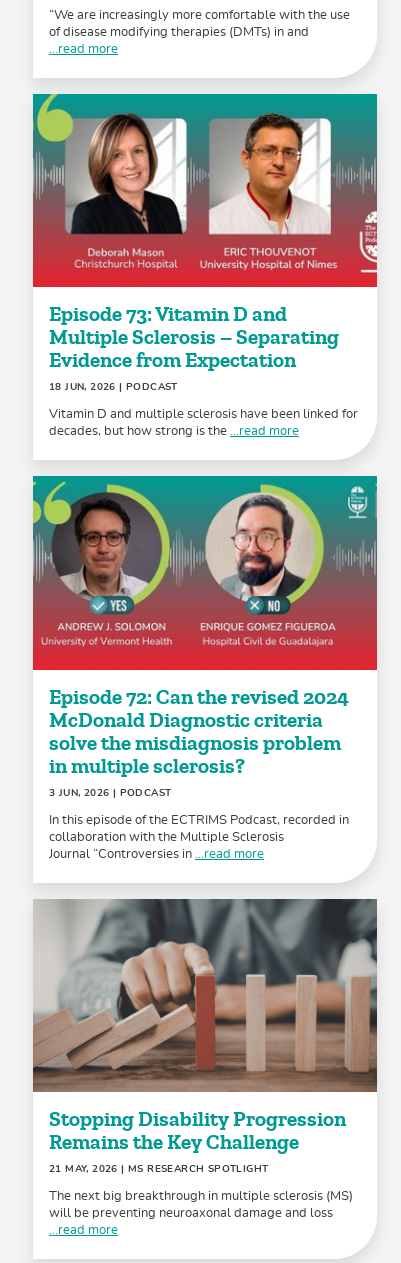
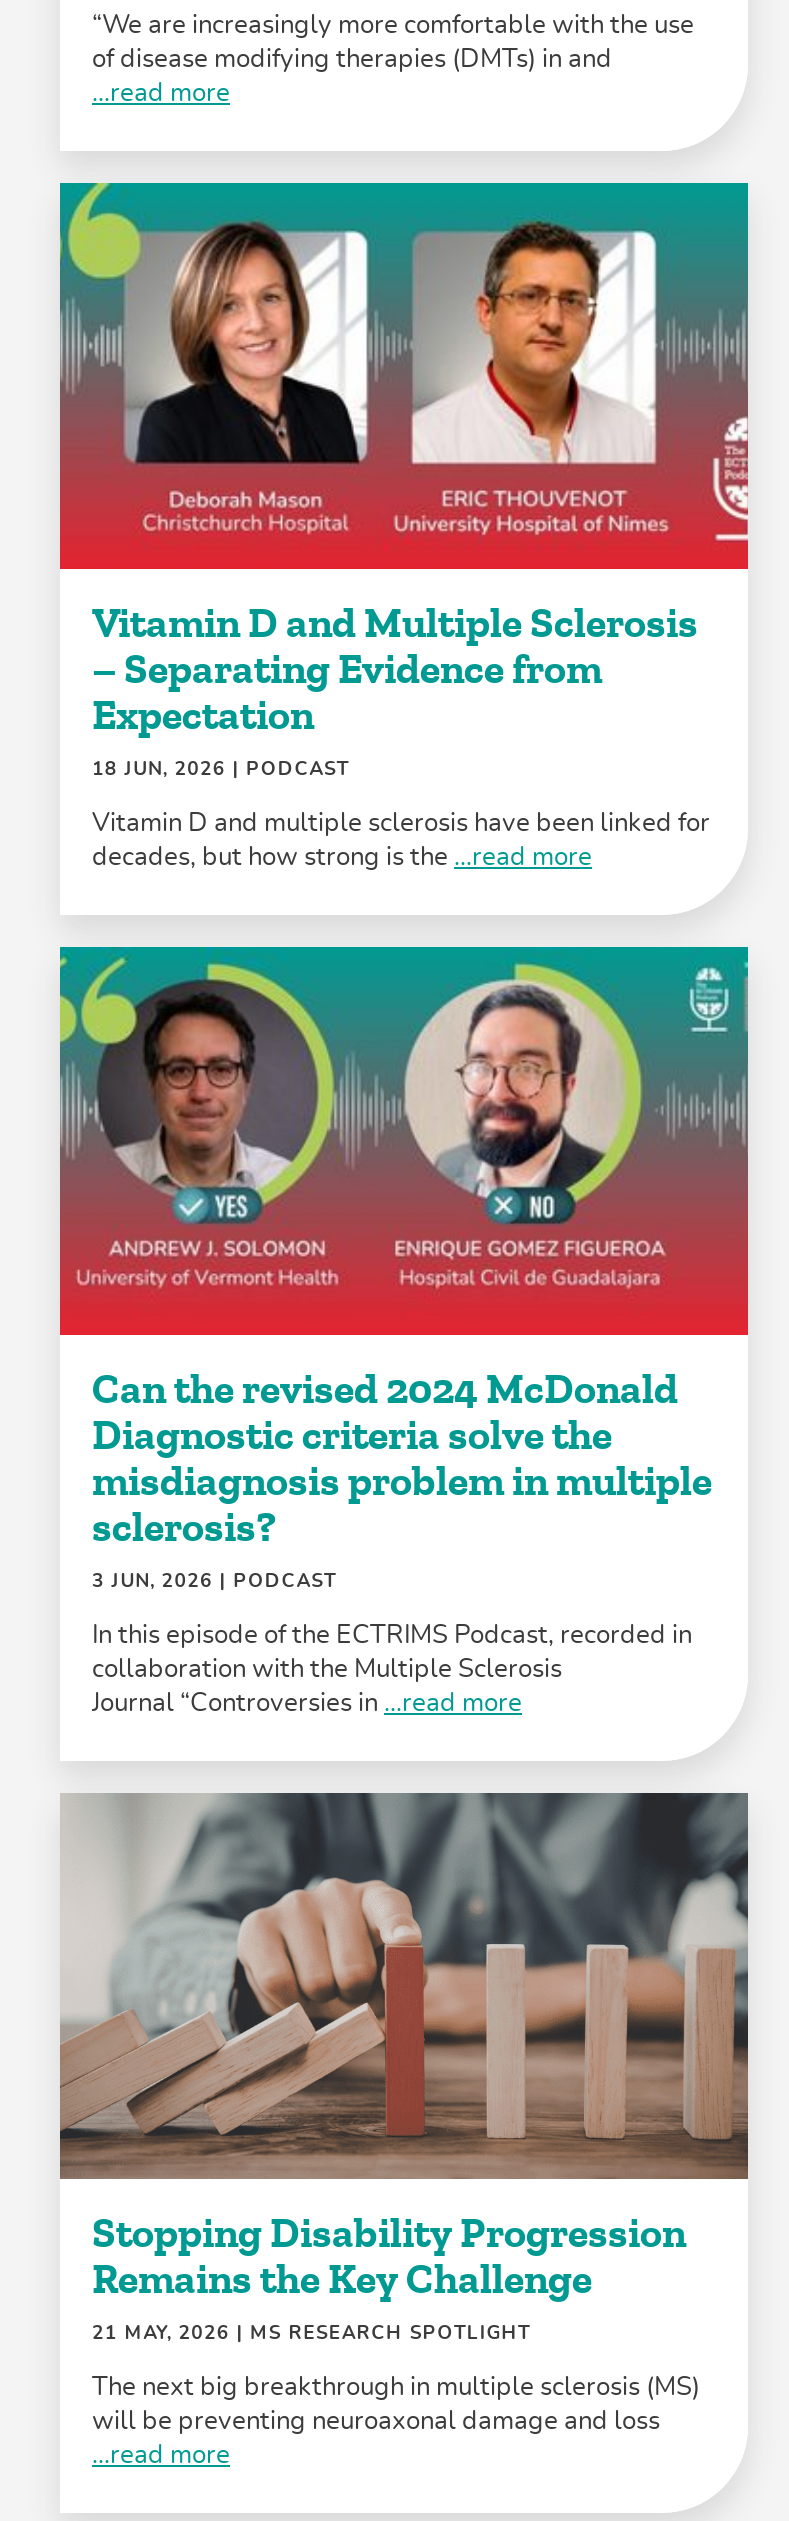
[49,302,339,373] Episode 73: Vitamin D and | Multiple Sclerosis – Separating | Evidence from Expectation -> [92,599,698,741] Vitamin D and Multiple Sclerosis | – Separating Evidence from | Expectation
[49,685,349,779] Episode 72: Can the revised 2024 | McDonald Diagnostic criteria | solve the misdiagnosis problem | in multiple sclerosis? -> [92,1364,712,1552] Can the revised 2024 McDonald | Diagnostic criteria solve the | misdiagnosis problem in multiple | sclerosis?

